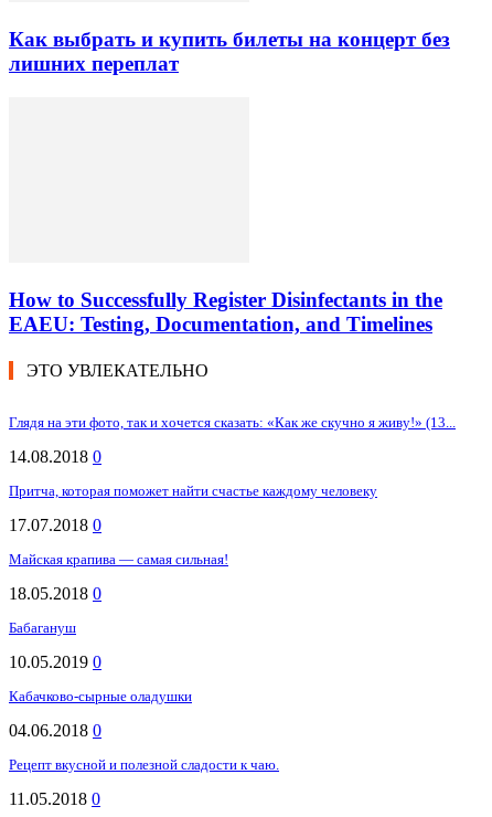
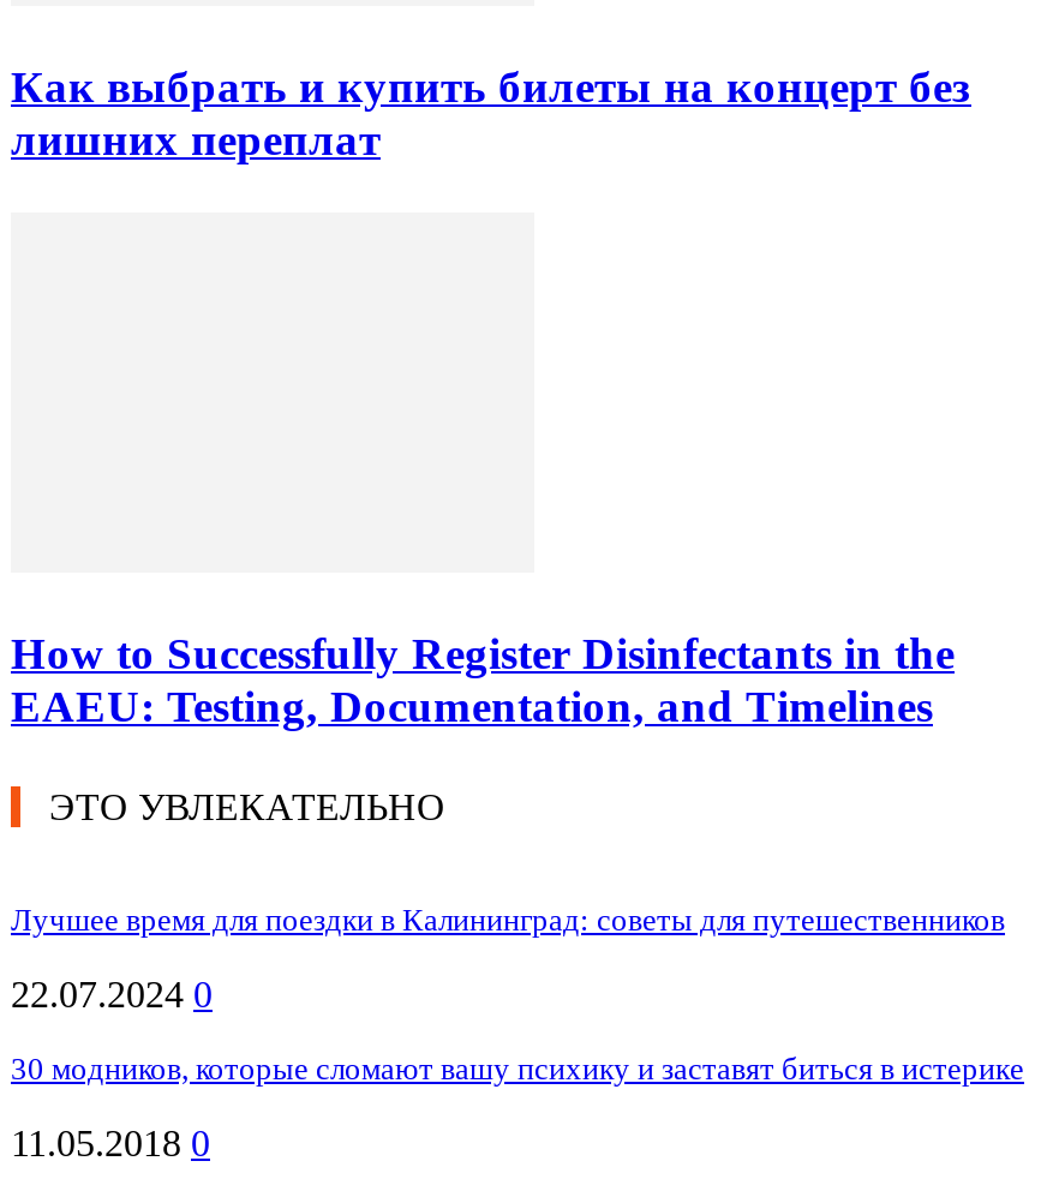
[9,414,456,773] Глядя на эти фото, так и хочется сказать: «Как же скучно я живу!» (13... | 14.08.2018 0 | Притча, которая поможет найти счастье каждому человеку | 17.07.2018 0 | Майская крапива — самая сильная! | 18.05.2018 0 | Бабагануш | 10.05.2019 0 | Кабачково-сырные оладушки | 04.06.2018 0 | Рецепт вкусной и полезной сладости к чаю. -> [11,902,1024,1087] Лучшее время для поездки в Калининград: советы для путешественников | 22.07.2024 0 | 30 модников, которые сломают вашу психику и заставят биться в истерике

